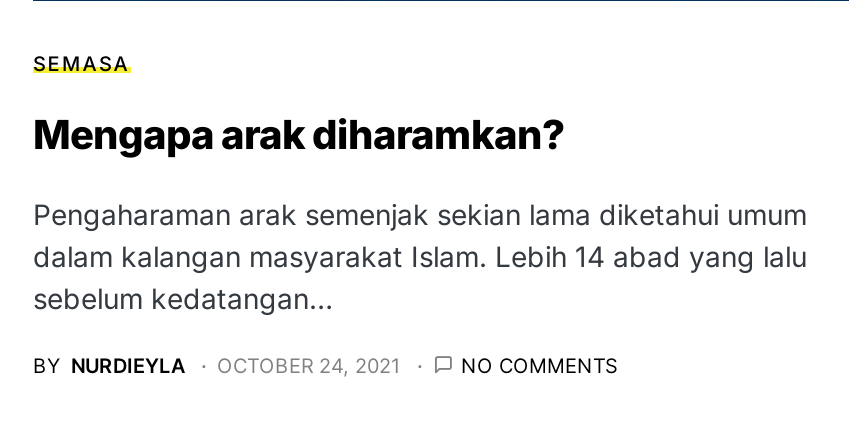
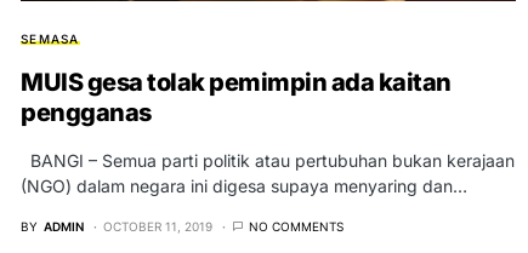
[33,111,565,159] Mengapa arak diharamkan? -> [21,67,451,127] MUIS gesa tolak pemimpin ada kaitan | pengganas
[33,197,807,315] Pengaharaman arak semenjak sekian lama diketahui umum | dalam kalangan masyarakat Islam. Lebih 14 abad yang lalu | sebelum kedatangan… -> [21,150,515,196] BANGI – Semua parti politik atau pertubuhan bukan kerajaan | (NGO) dalam negara ini digesa supaya menyaring dan…
[33,353,401,377] BY NURDIEYLA | OCTOBER 24, 2021 -> [21,219,212,233] BY ADMIN | OCTOBER 11, 2019

